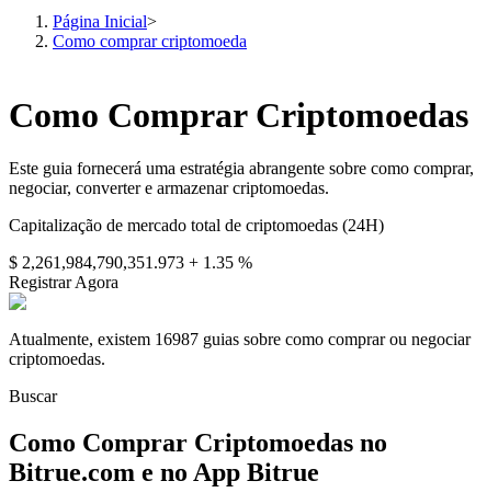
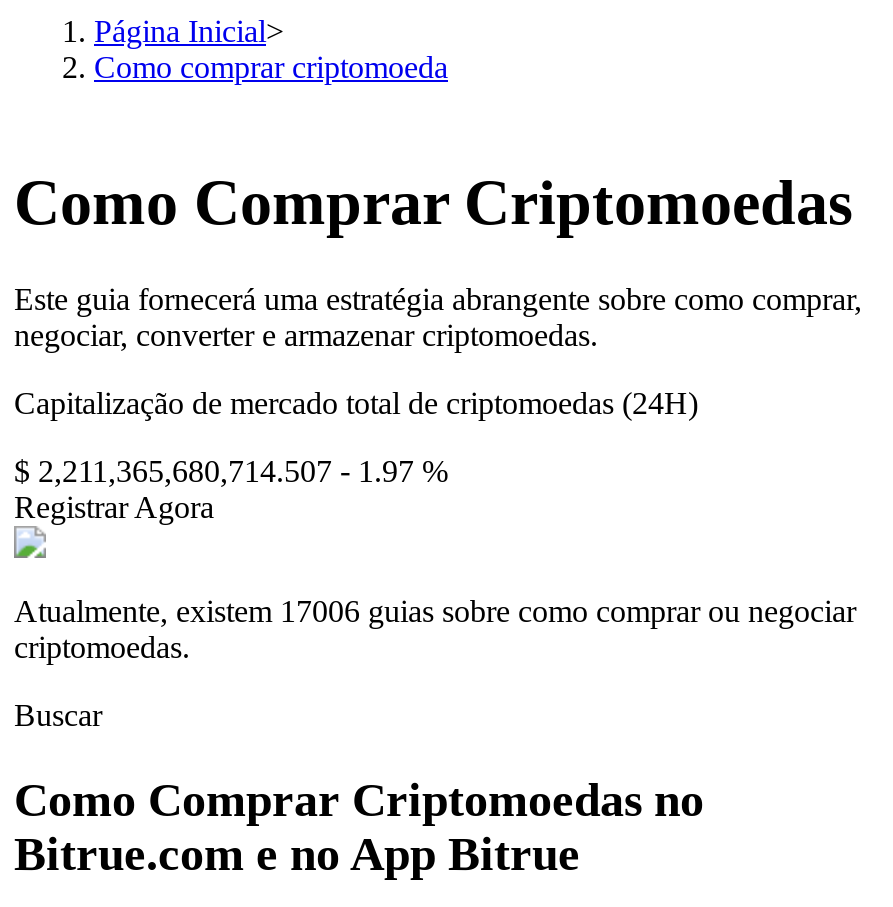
[9,254,252,272] $ 2,261,984,790,351.973 + 1.35 % -> [14,455,448,489] $ 2,211,365,680,714.507 - 1.97 %
[9,330,471,349] Atualmente, existem 16987 guias sobre como comprar ou negociar -> [14,595,856,629] Atualmente, existem 17006 guias sobre como comprar ou negociar

